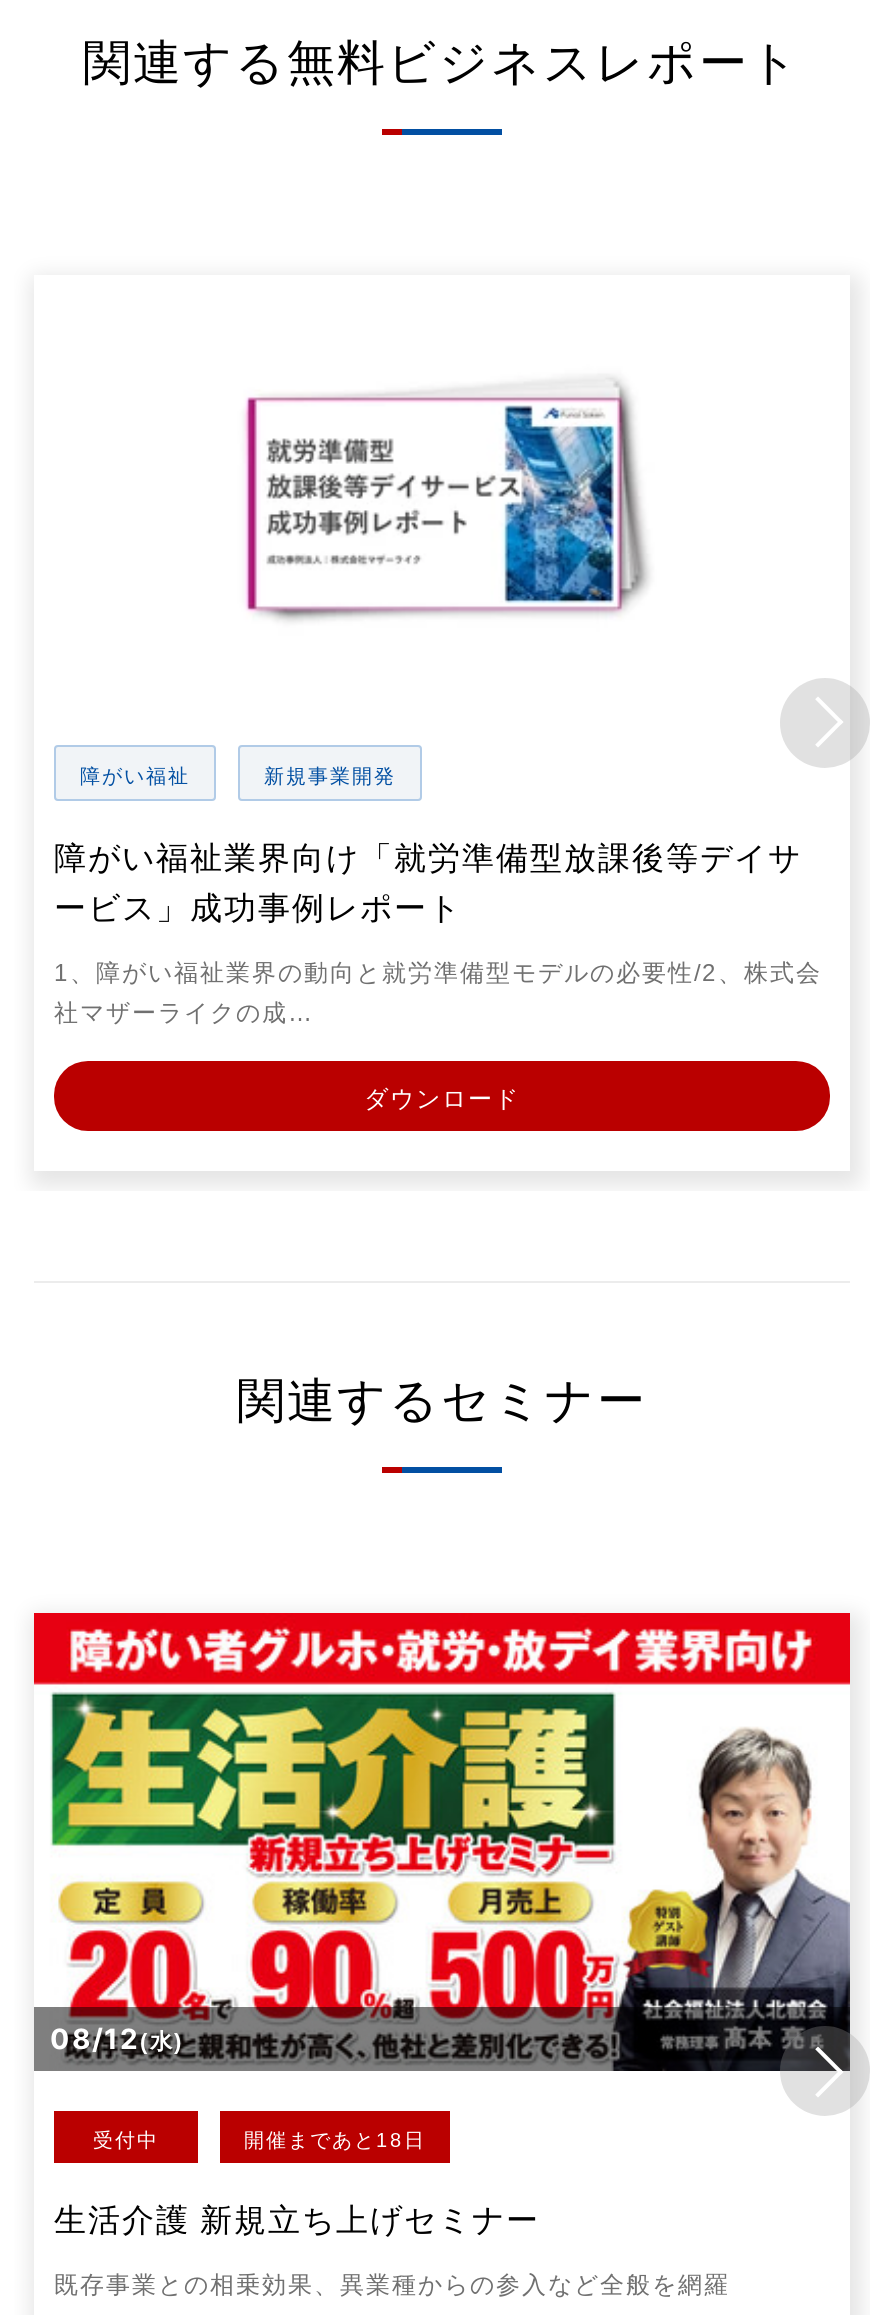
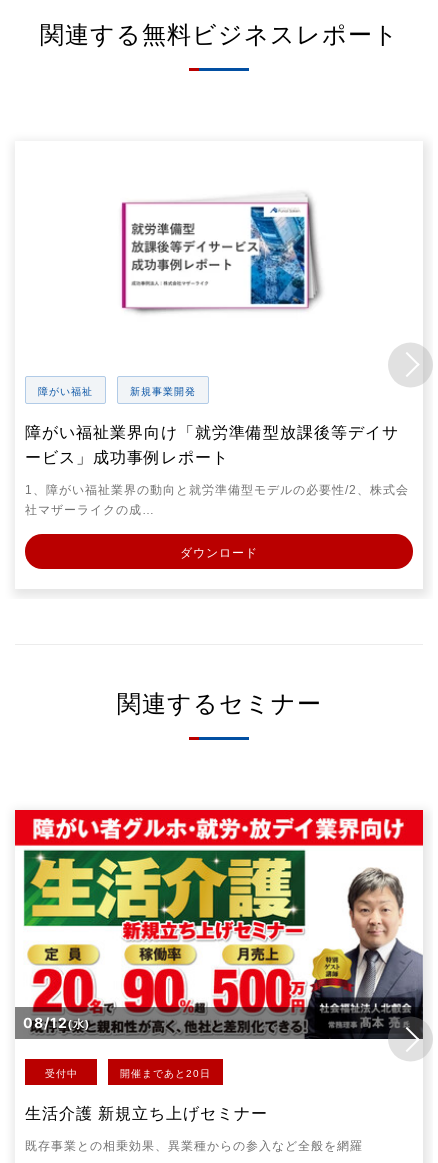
[244,2129,426,2151] 開催まであと18日 -> [120,1068,211,1079] 開催まであと20日

